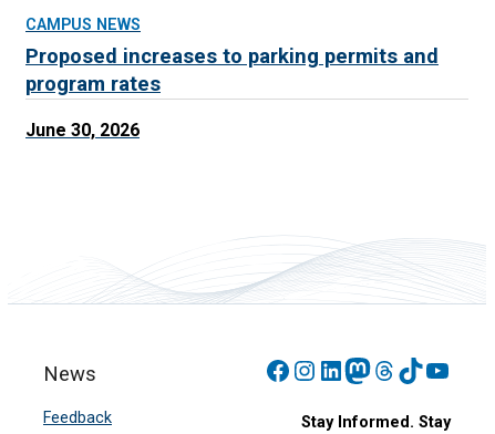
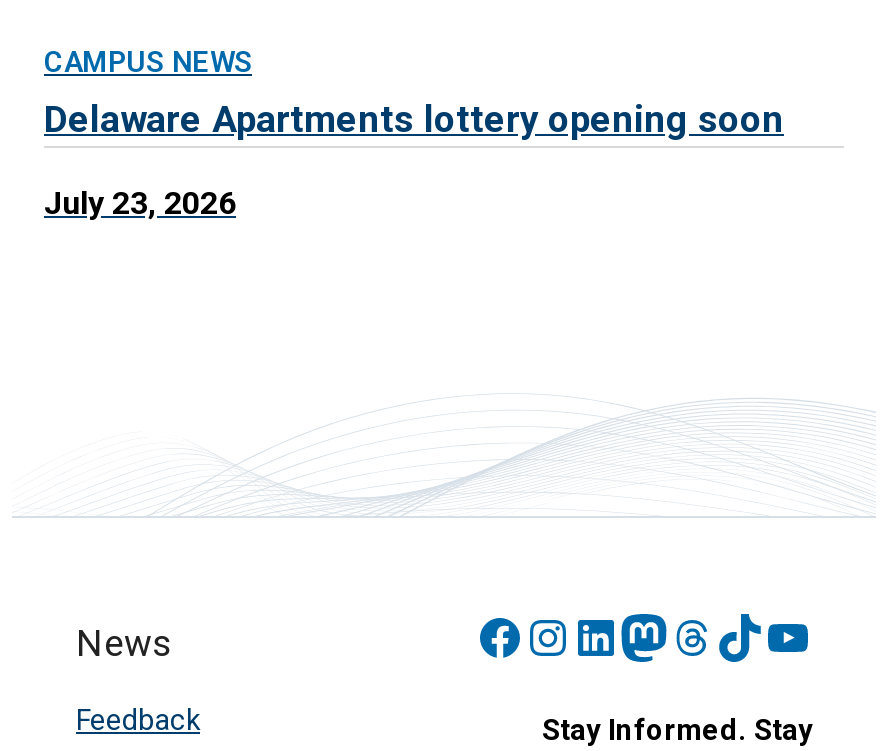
[25,44,439,96] Proposed increases to parking permits and | program rates -> [44,97,784,141] Delaware Apartments lottery opening soon
[25,119,140,140] June 30, 2026 -> [44,183,236,221] July 23, 2026

